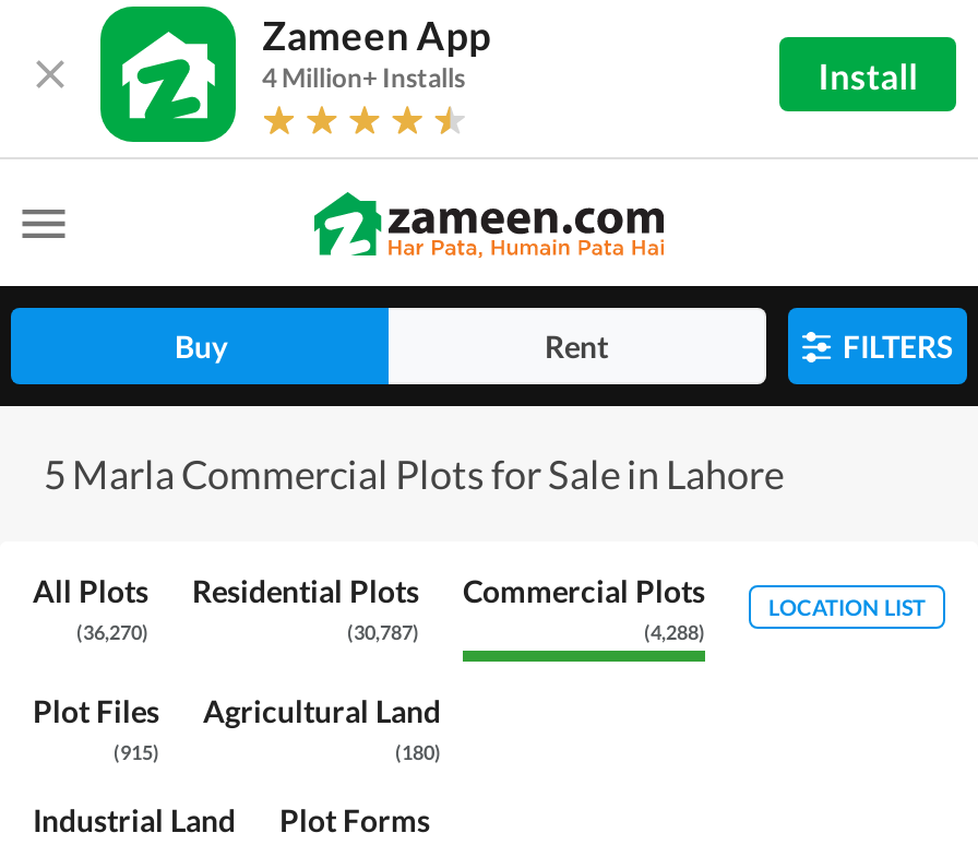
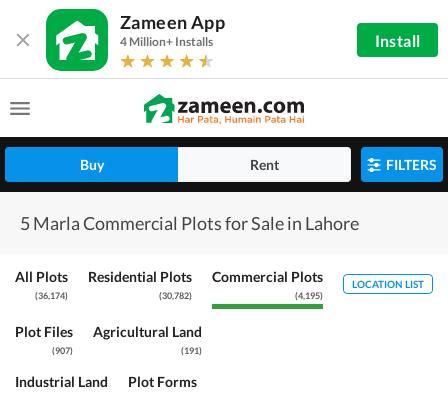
[76,620,148,644] (36,270) -> [35,290,68,301] (36,174)
[347,620,419,644] (30,787) -> [159,290,192,301] (30,782)
[644,620,705,644] (4,288) -> [295,290,323,301] (4,195)
[114,740,159,764] (915) -> [52,345,73,356] (907)
[395,740,441,764] (180) -> [181,345,202,356] (191)

